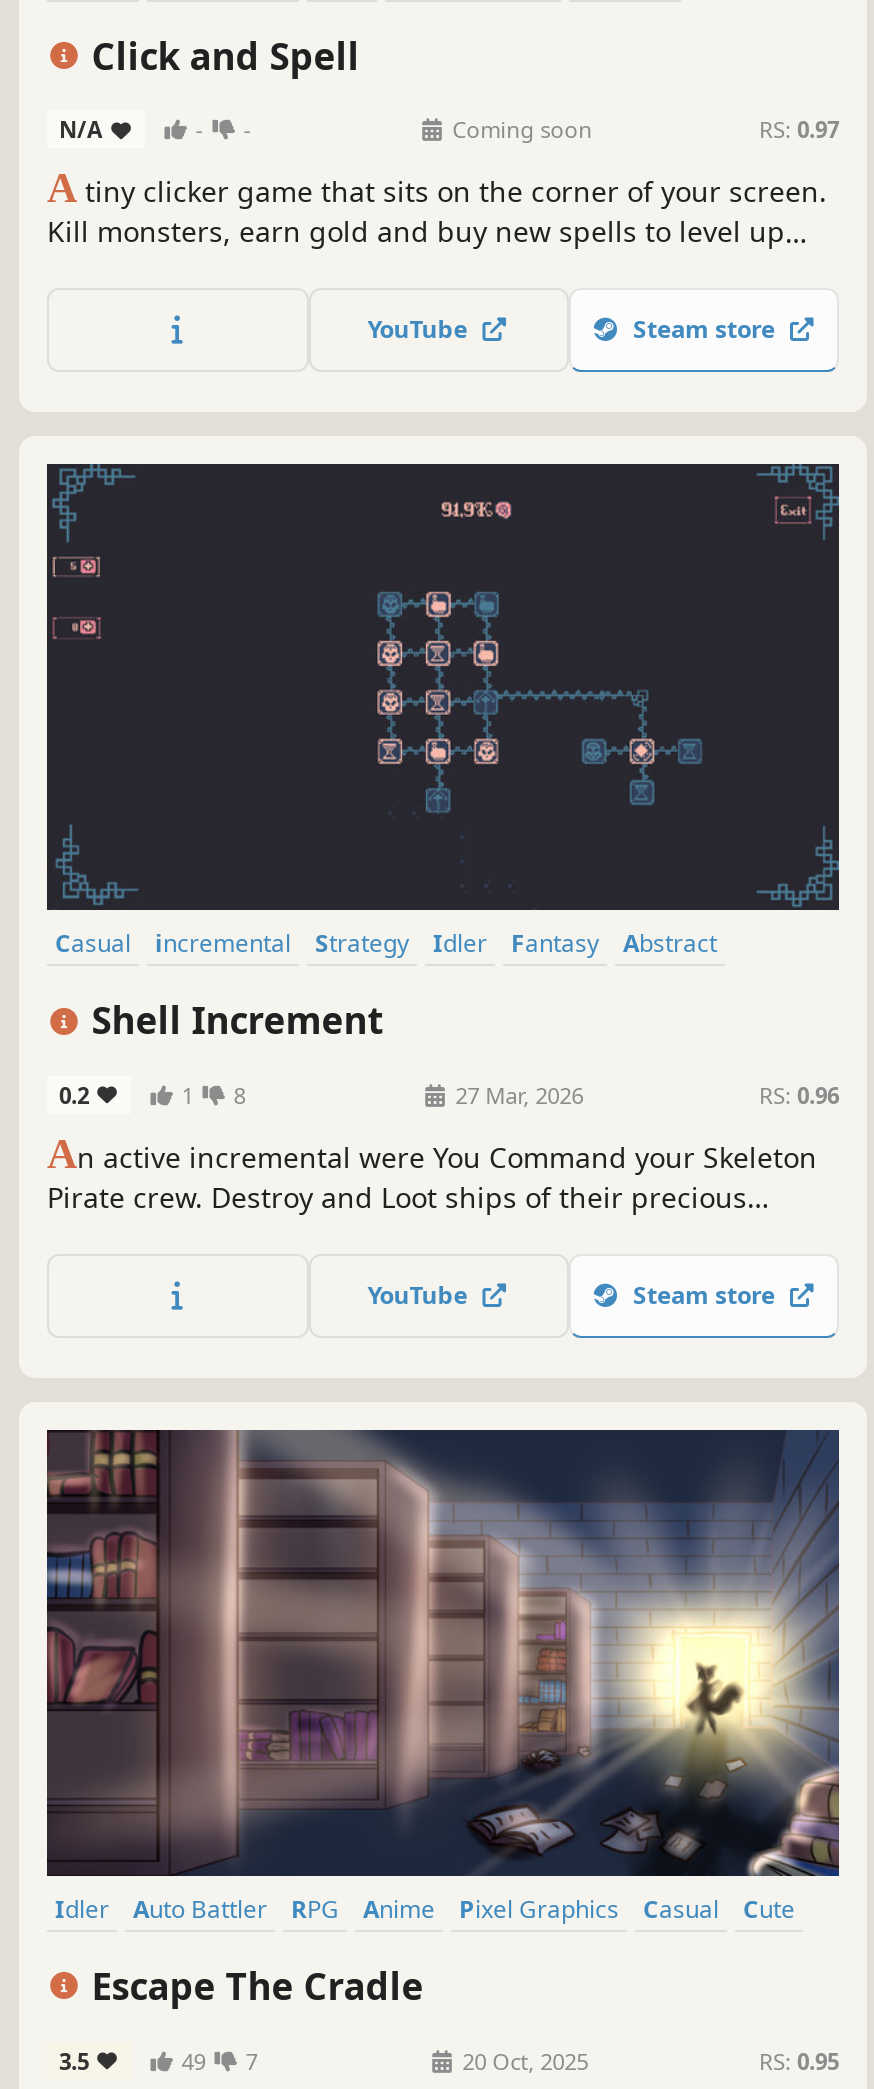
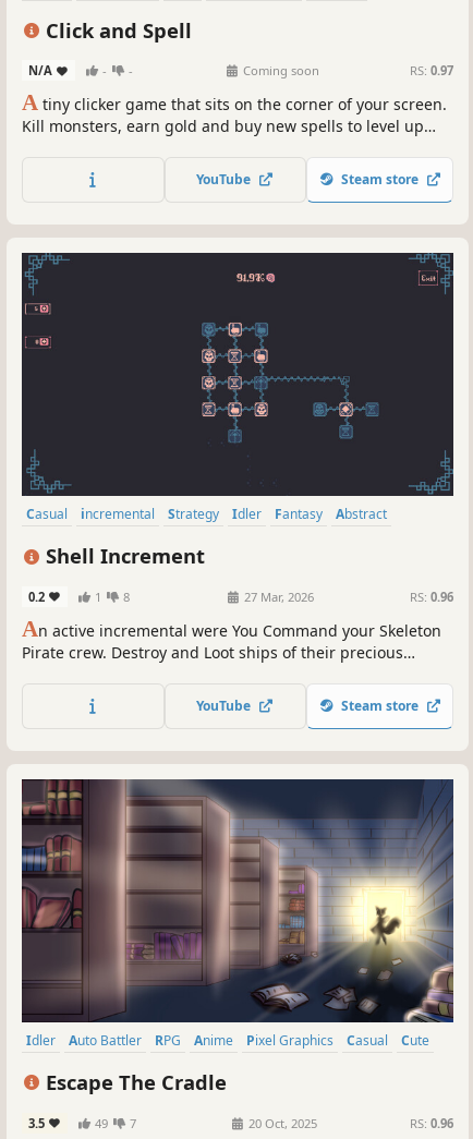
[759,2045,839,2075] RS: 0.95 -> [410,1115,453,1131] RS: 0.96

